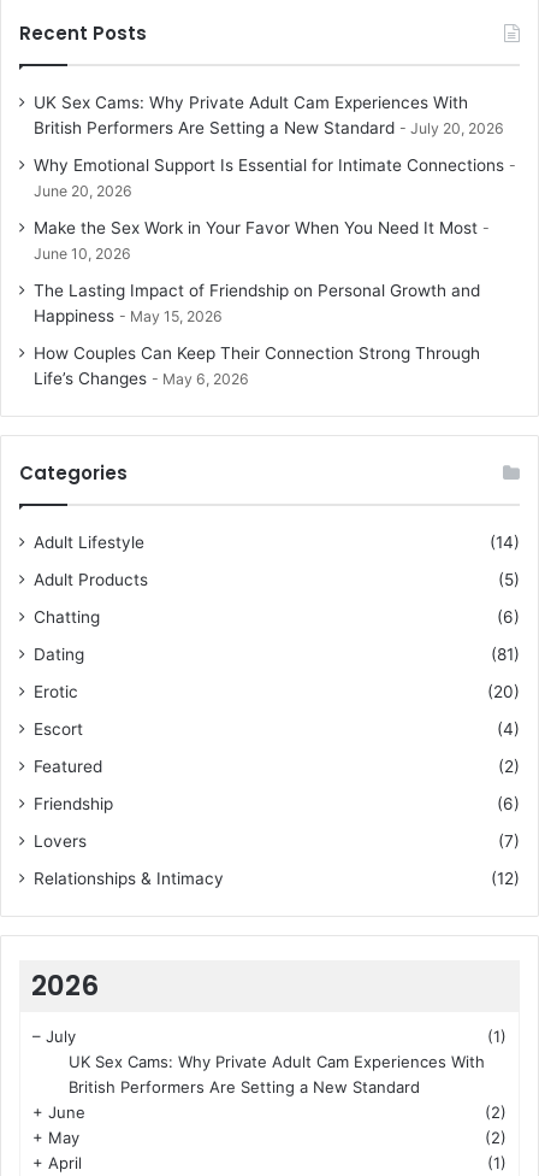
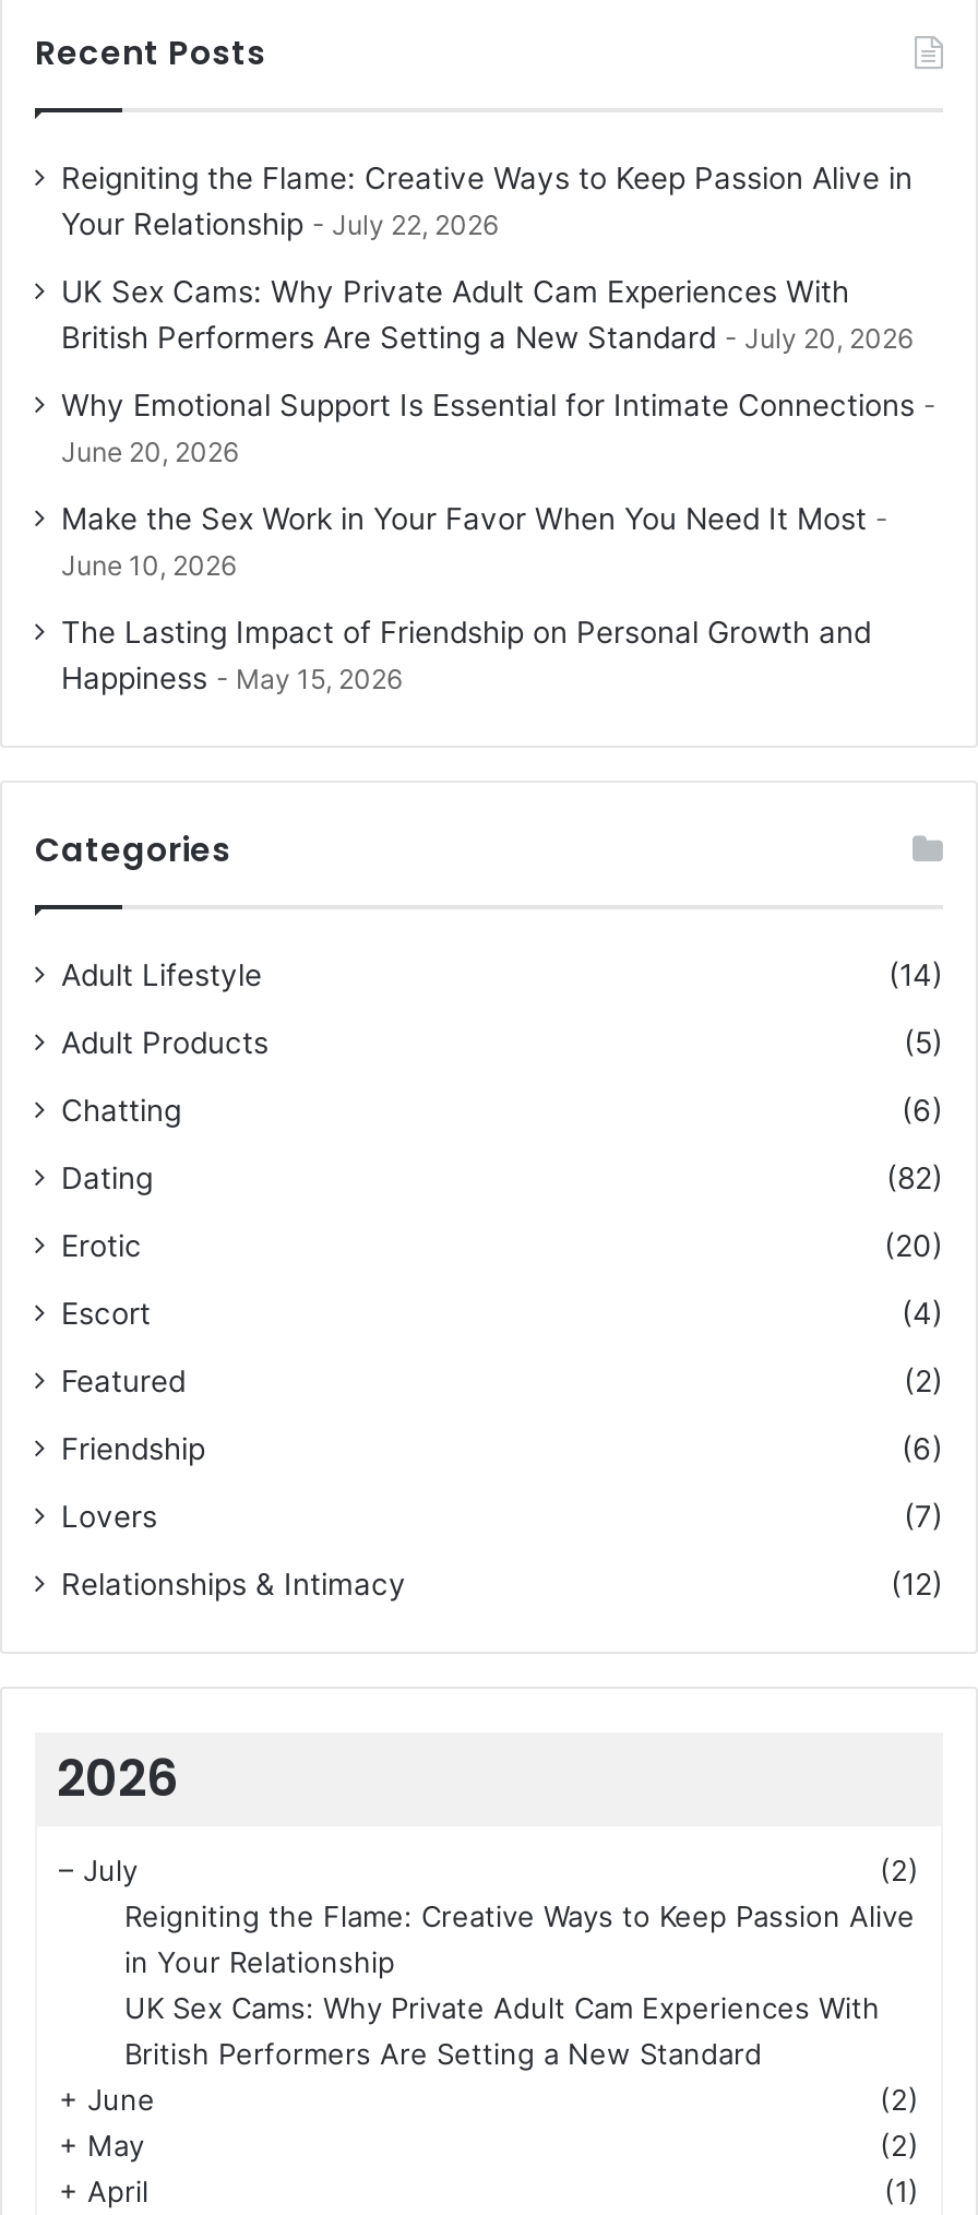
none -> [61,160,913,241] Reigniting the Flame: Creative Ways to Keep Passion Alive in | Your Relationship | July 22, 2026
[34,343,480,388] How Couples Can Keep Their Connection Strong Through | Life’s Changes | May 6, 2026 -> none
[491,645,520,664] (81) -> [886,1160,943,1195] (82)
[487,1026,507,1046] (1) -> [124,1852,919,1979] (2) | Reigniting the Flame: Creative Ways to Keep Passion Alive | in Your Relationship

